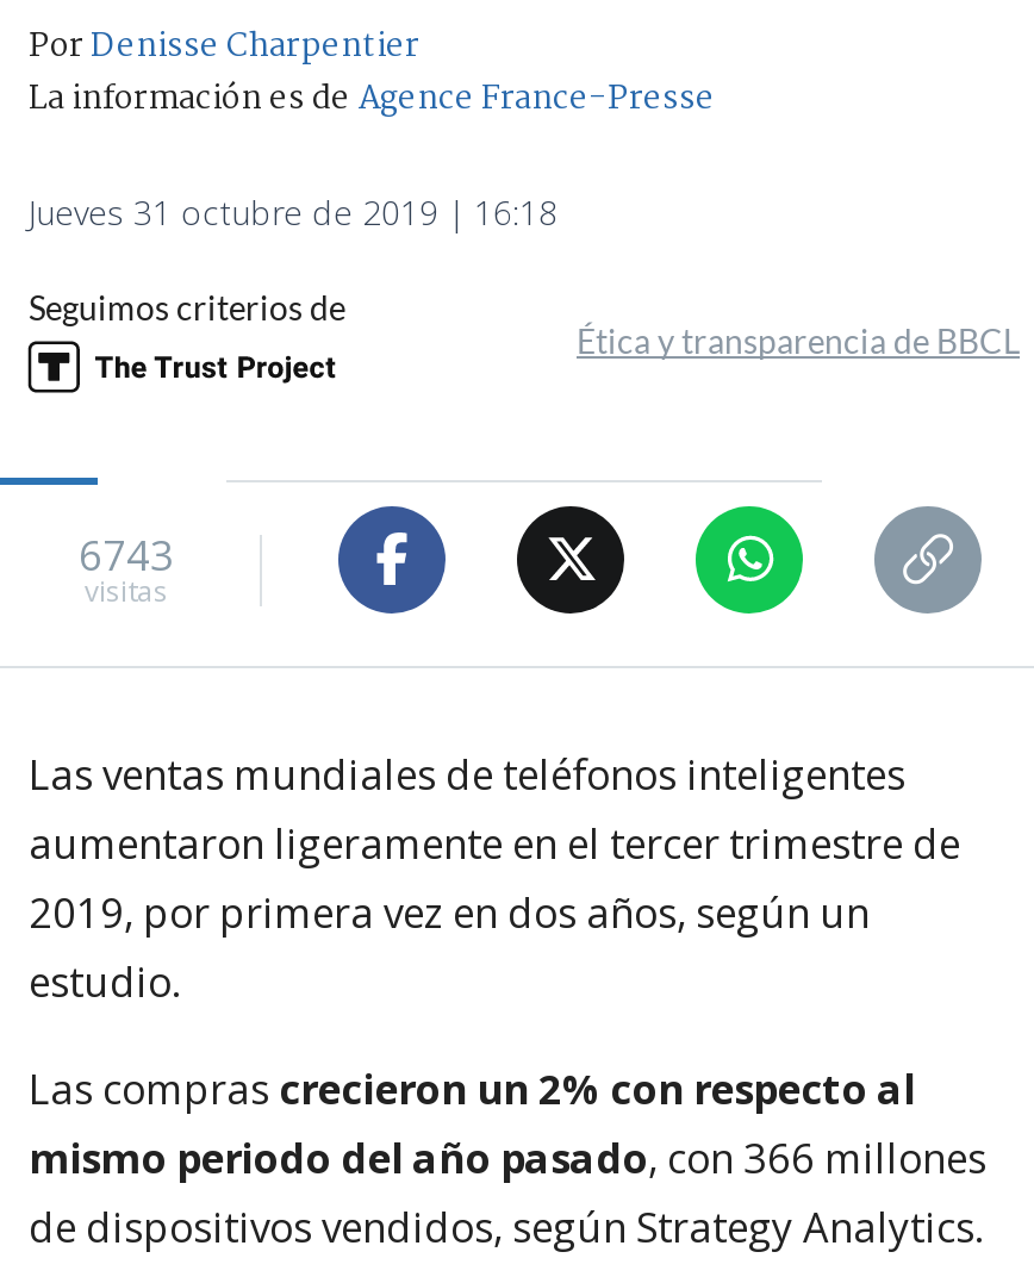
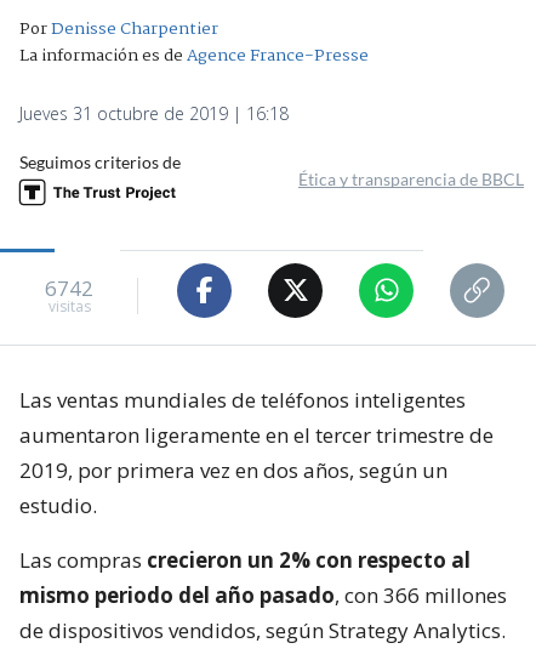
[79,528,174,583] 6743 -> [45,275,93,302] 6742

